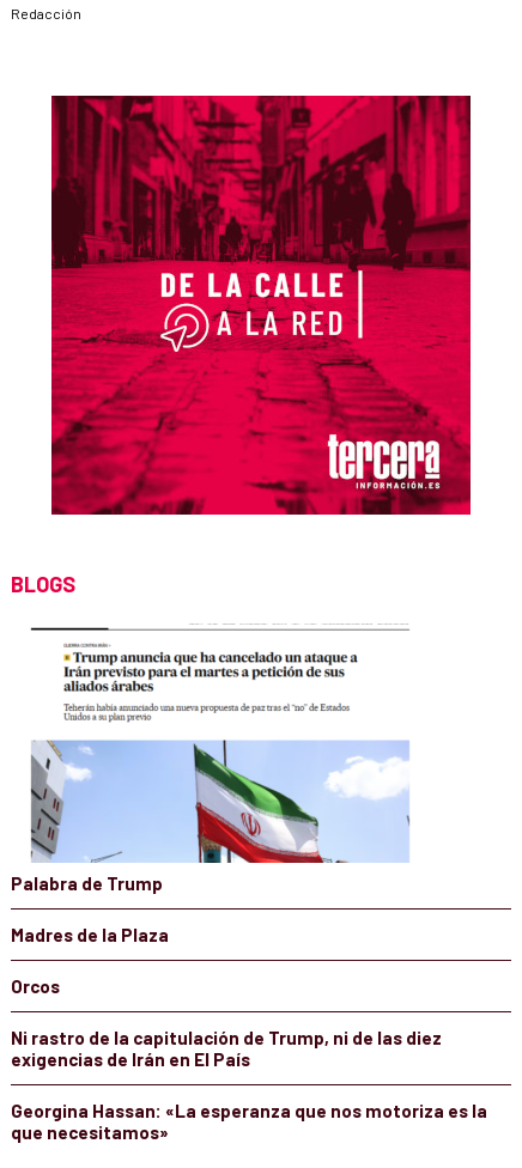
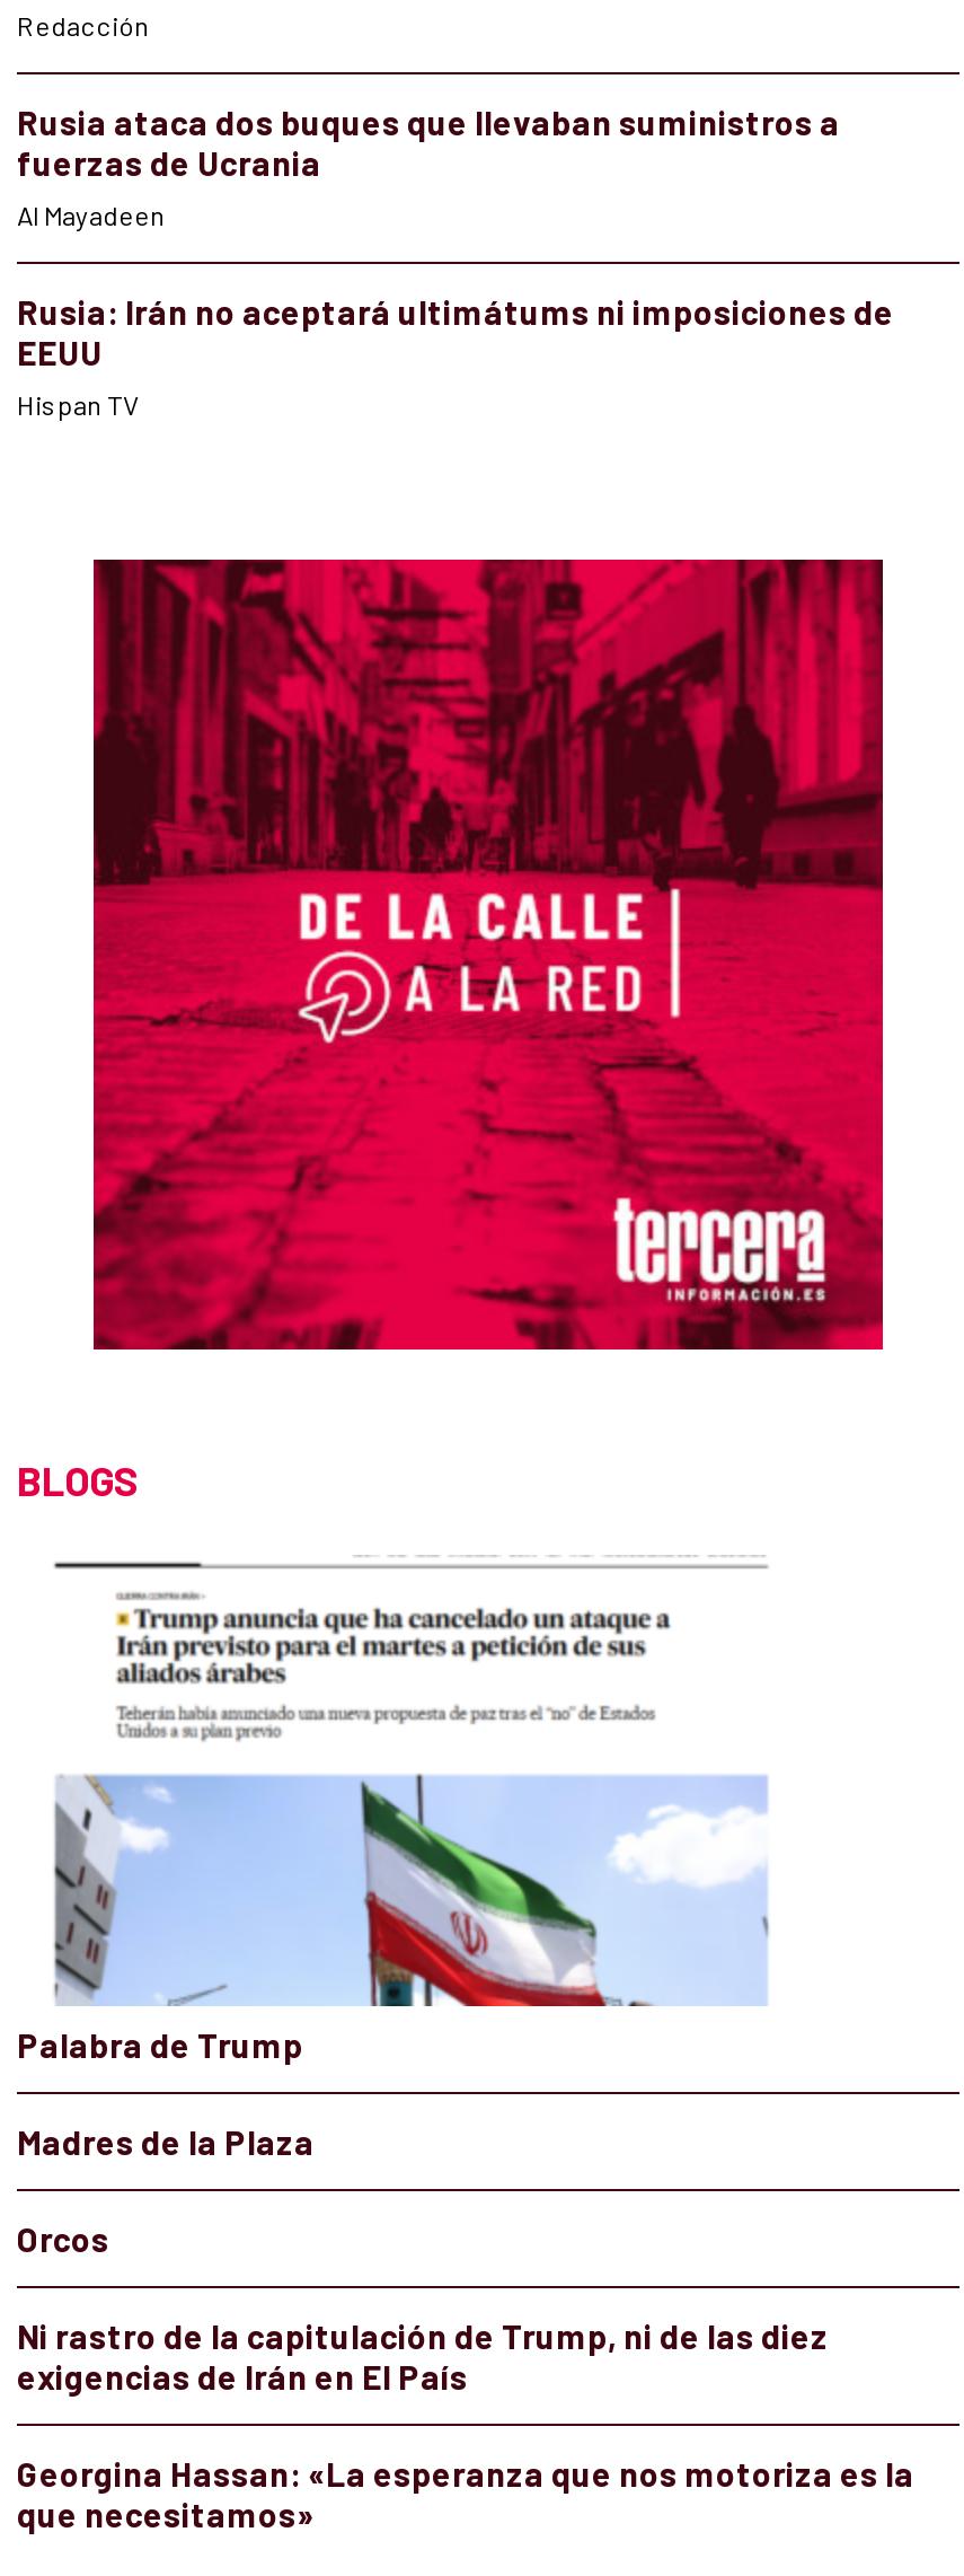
none -> [17,101,894,420] Rusia ataca dos buques que llevaban suministros a | fuerzas de Ucrania | Al Mayadeen | Rusia: Irán no aceptará ultimátums ni imposiciones de | EEUU | Hispan TV

